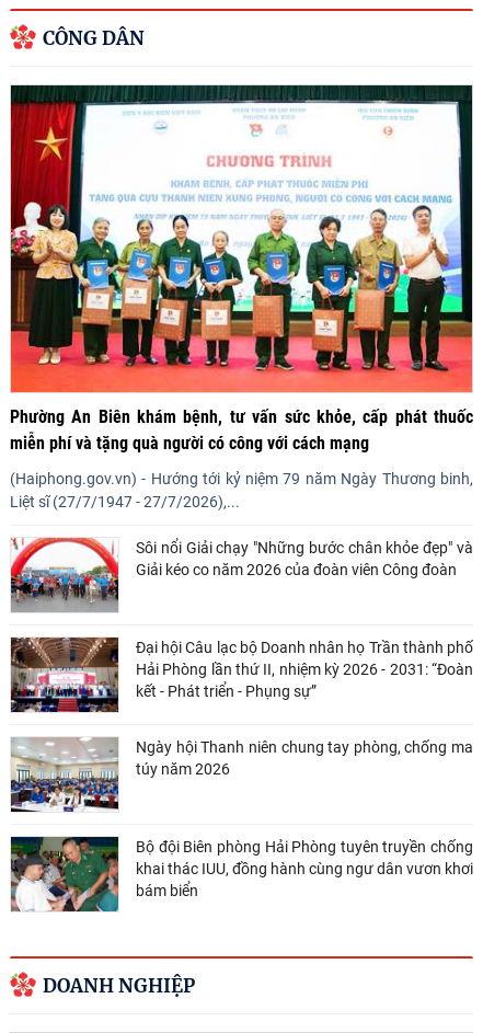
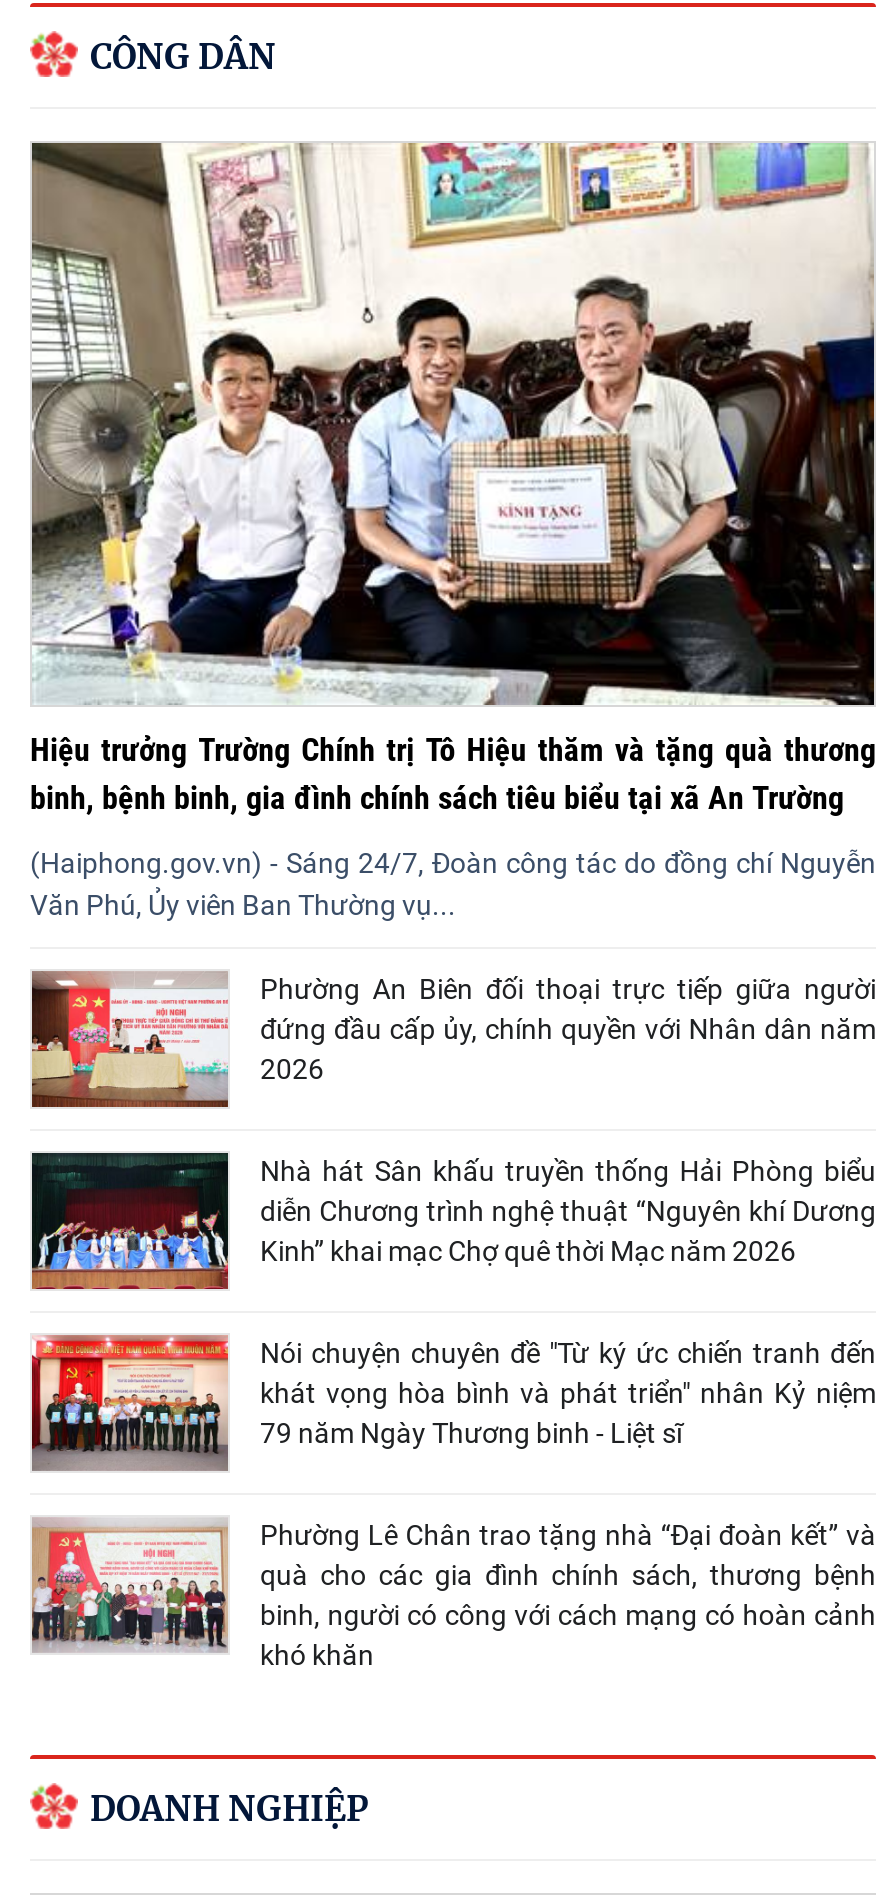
[10,84,473,453] [image] | Phường An Biên khám bệnh, tư vấn sức khỏe, cấp phát thuốc | miễn phí và tặng quà người có công với cách mạng -> [30,141,876,816] [image] | Hiệu trưởng Trường Chính trị Tô Hiệu thăm và tặng quà thương | binh, bệnh binh, gia đình chính sách tiêu biểu tại xã An Trường
[10,470,473,510] (Haiphong.gov.vn) - Hướng tới kỷ niệm 79 năm Ngày Thương binh, | Liệt sĩ (27/7/1947 - 27/7/2026),... -> [30,846,876,920] (Haiphong.gov.vn) - Sáng 24/7, Đoàn công tác do đồng chí Nguyễn | Văn Phú, Ủy viên Ban Thường vụ...
[10,538,473,613] [image] | Sôi nổi Giải chạy "Những bước chân khỏe đẹp" và | Giải kéo co năm 2026 của đoàn viên Công đoàn -> [30,969,876,1109] [image] | Phường An Biên đối thoại trực tiếp giữa người | đứng đầu cấp ủy, chính quyền với Nhân dân năm | 2026
[10,636,473,713] [image] | Đại hội Câu lạc bộ Doanh nhân họ Trần thành phố | Hải Phòng lần thứ II, nhiệm kỳ 2026 - 2031: “Đoàn | kết - Phát triển - Phụng sự” -> [30,1151,876,1291] [image] | Nhà hát Sân khấu truyền thống Hải Phòng biểu | diễn Chương trình nghệ thuật “Nguyên khí Dương | Kinh” khai mạc Chợ quê thời Mạc năm 2026
[10,737,473,813] [image] | Ngày hội Thanh niên chung tay phòng, chống ma | túy năm 2026 -> [30,1333,876,1473] [image] | Nói chuyện chuyên đề "Từ ký ức chiến tranh đến | khát vọng hòa bình và phát triển" nhân Kỷ niệm | 79 năm Ngày Thương binh - Liệt sĩ
[10,836,473,911] [image] | Bộ đội Biên phòng Hải Phòng tuyên truyền chống | khai thác IUU, đồng hành cùng ngư dân vươn khơi | bám biển -> [30,1517,876,1670] [image] | Phường Lê Chân trao tặng nhà “Đại đoàn kết” và | quà cho các gia đình chính sách, thương bệnh | binh, người có công với cách mạng có hoàn cảnh | khó khăn

